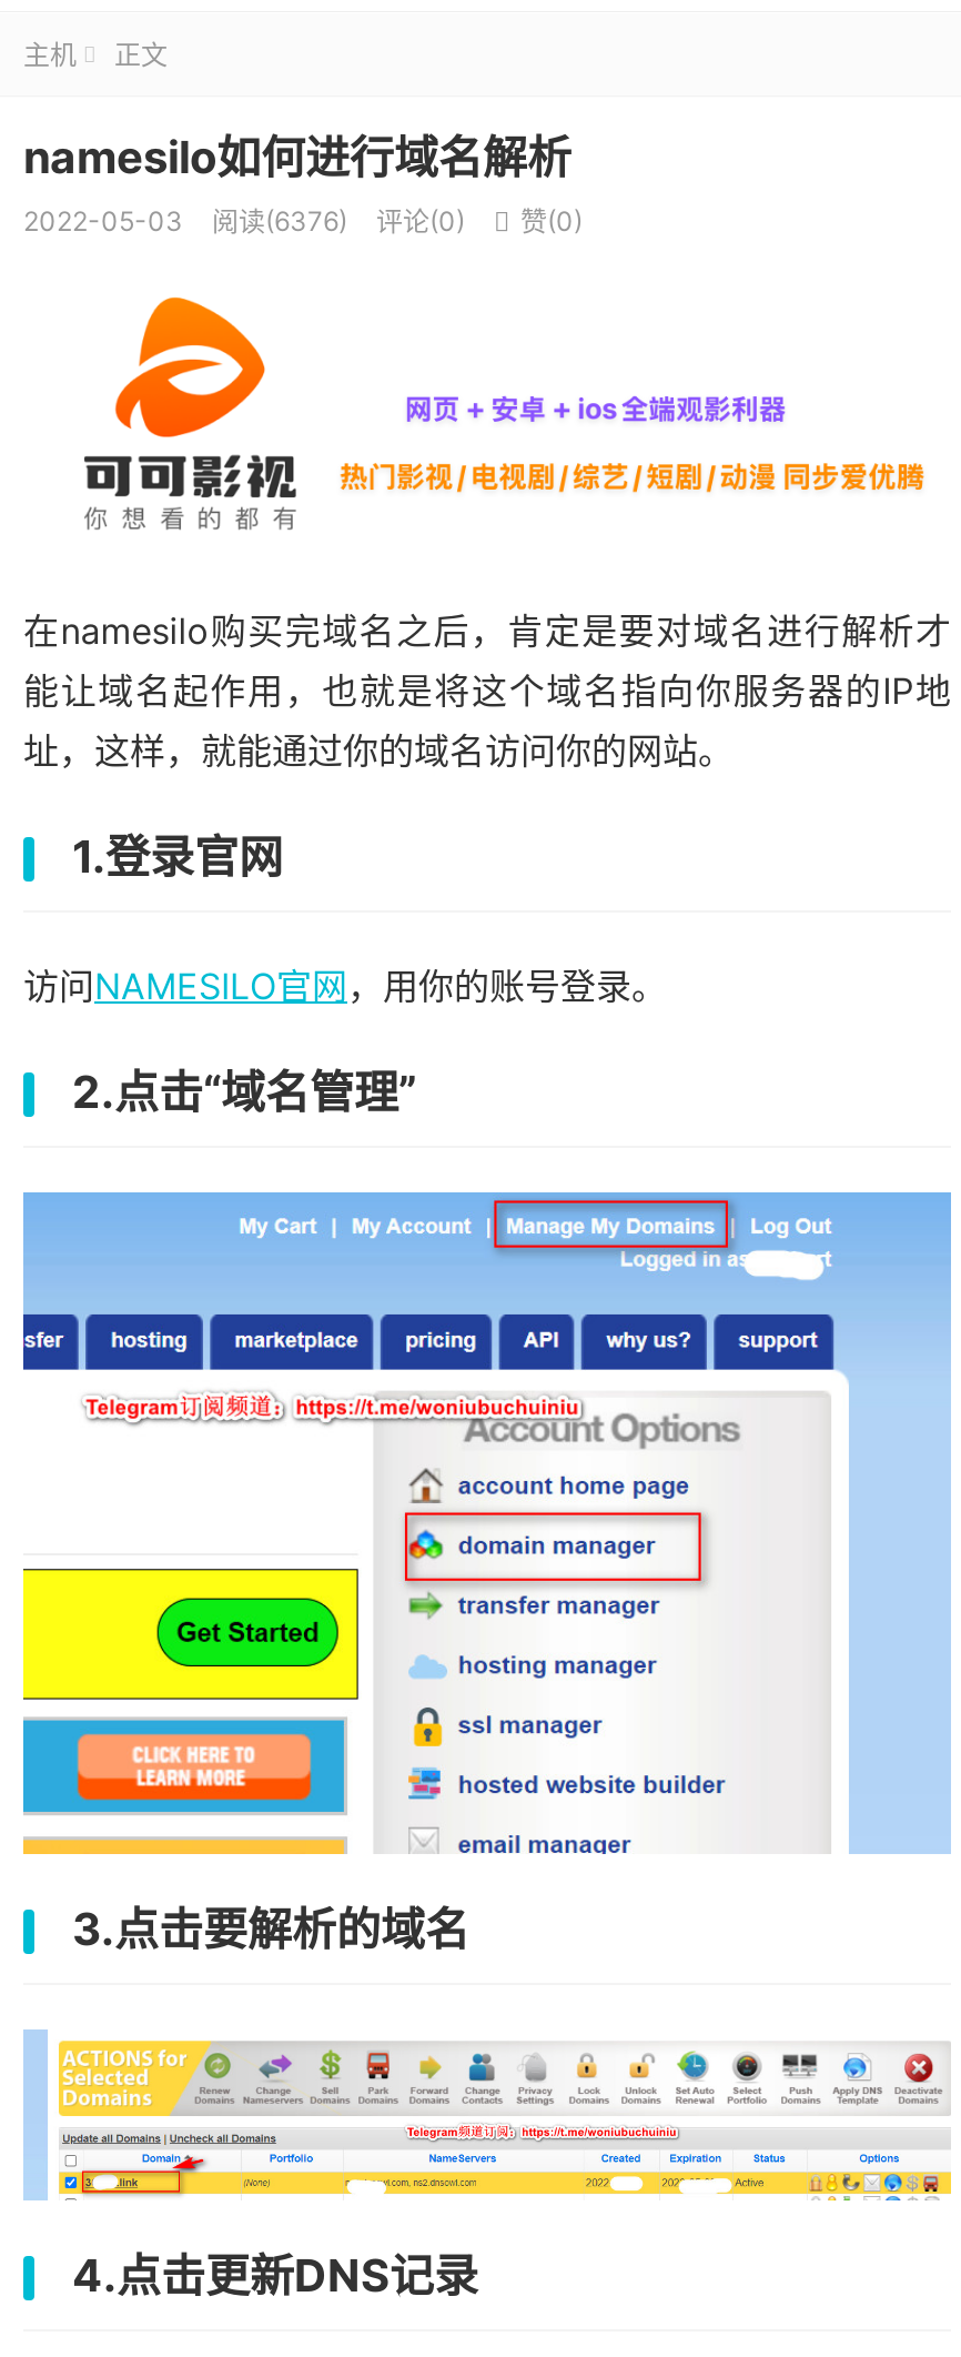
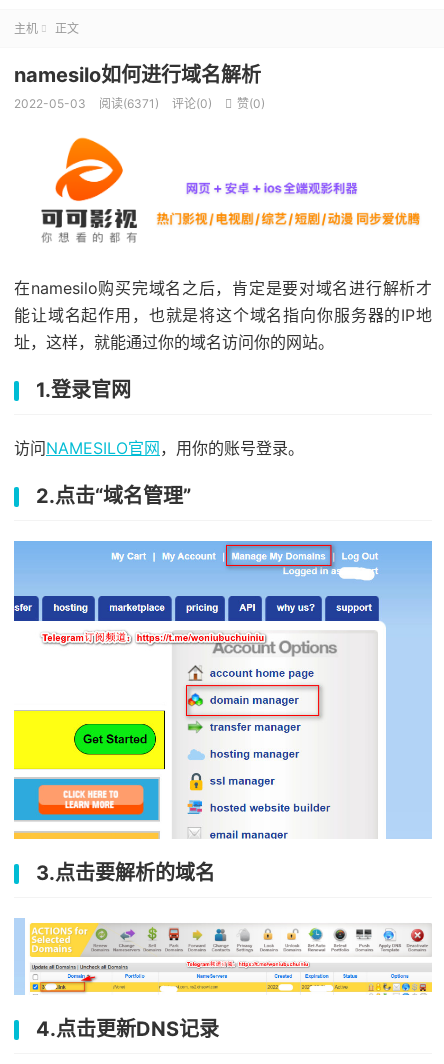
[212,204,347,238] 阅读(6376) -> [99,96,159,111] 阅读(6371)

